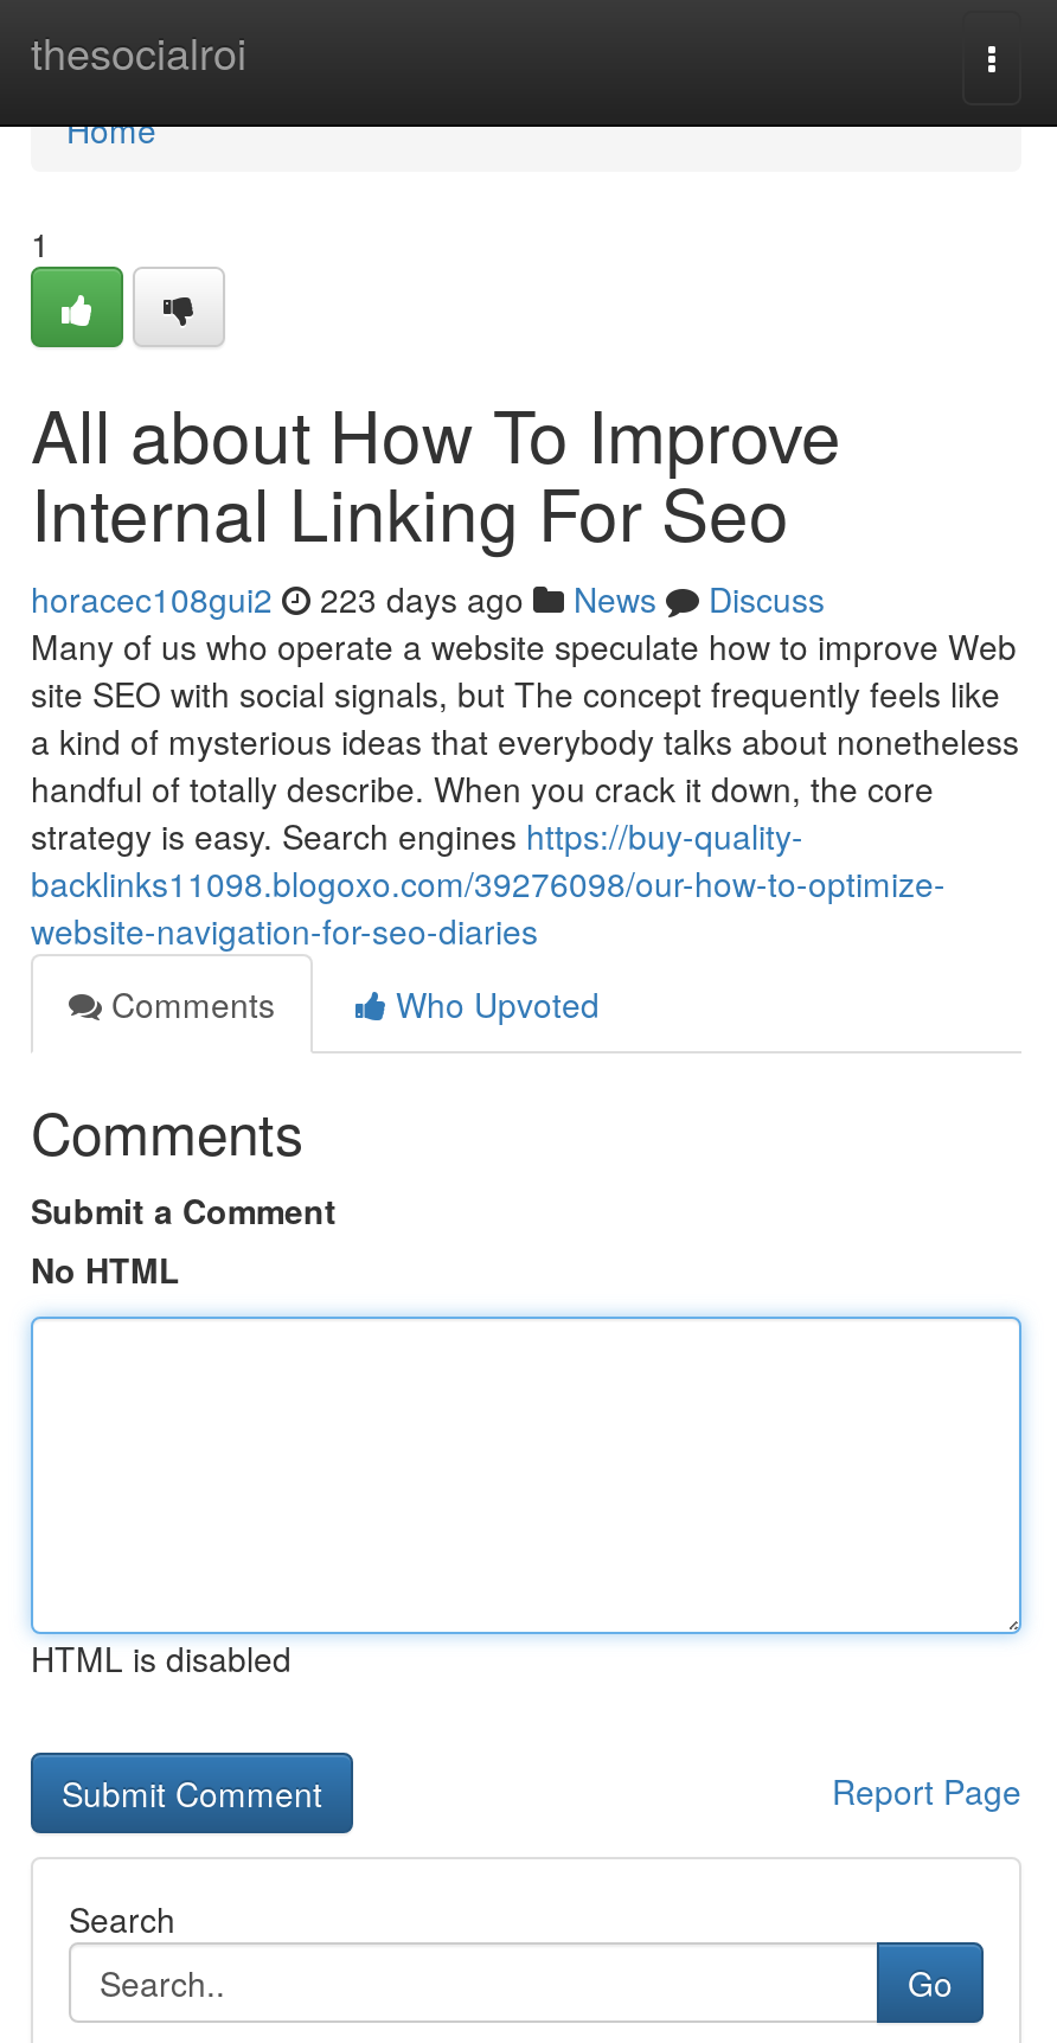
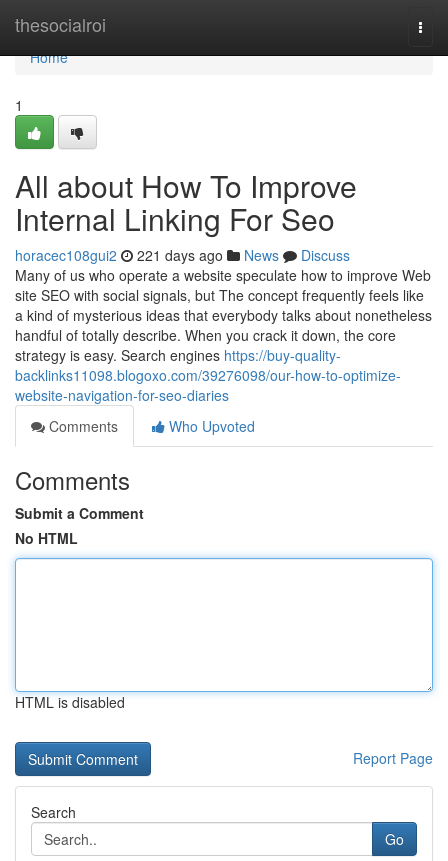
[31,575,825,622] horacec108gui2 223 days ago News Discuss -> [15,245,350,265] horacec108gui2 221 days ago News Discuss

